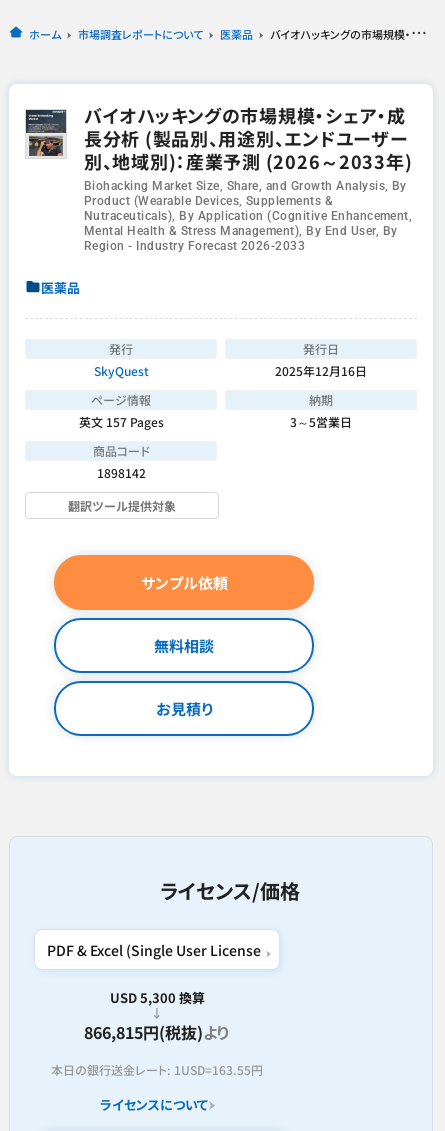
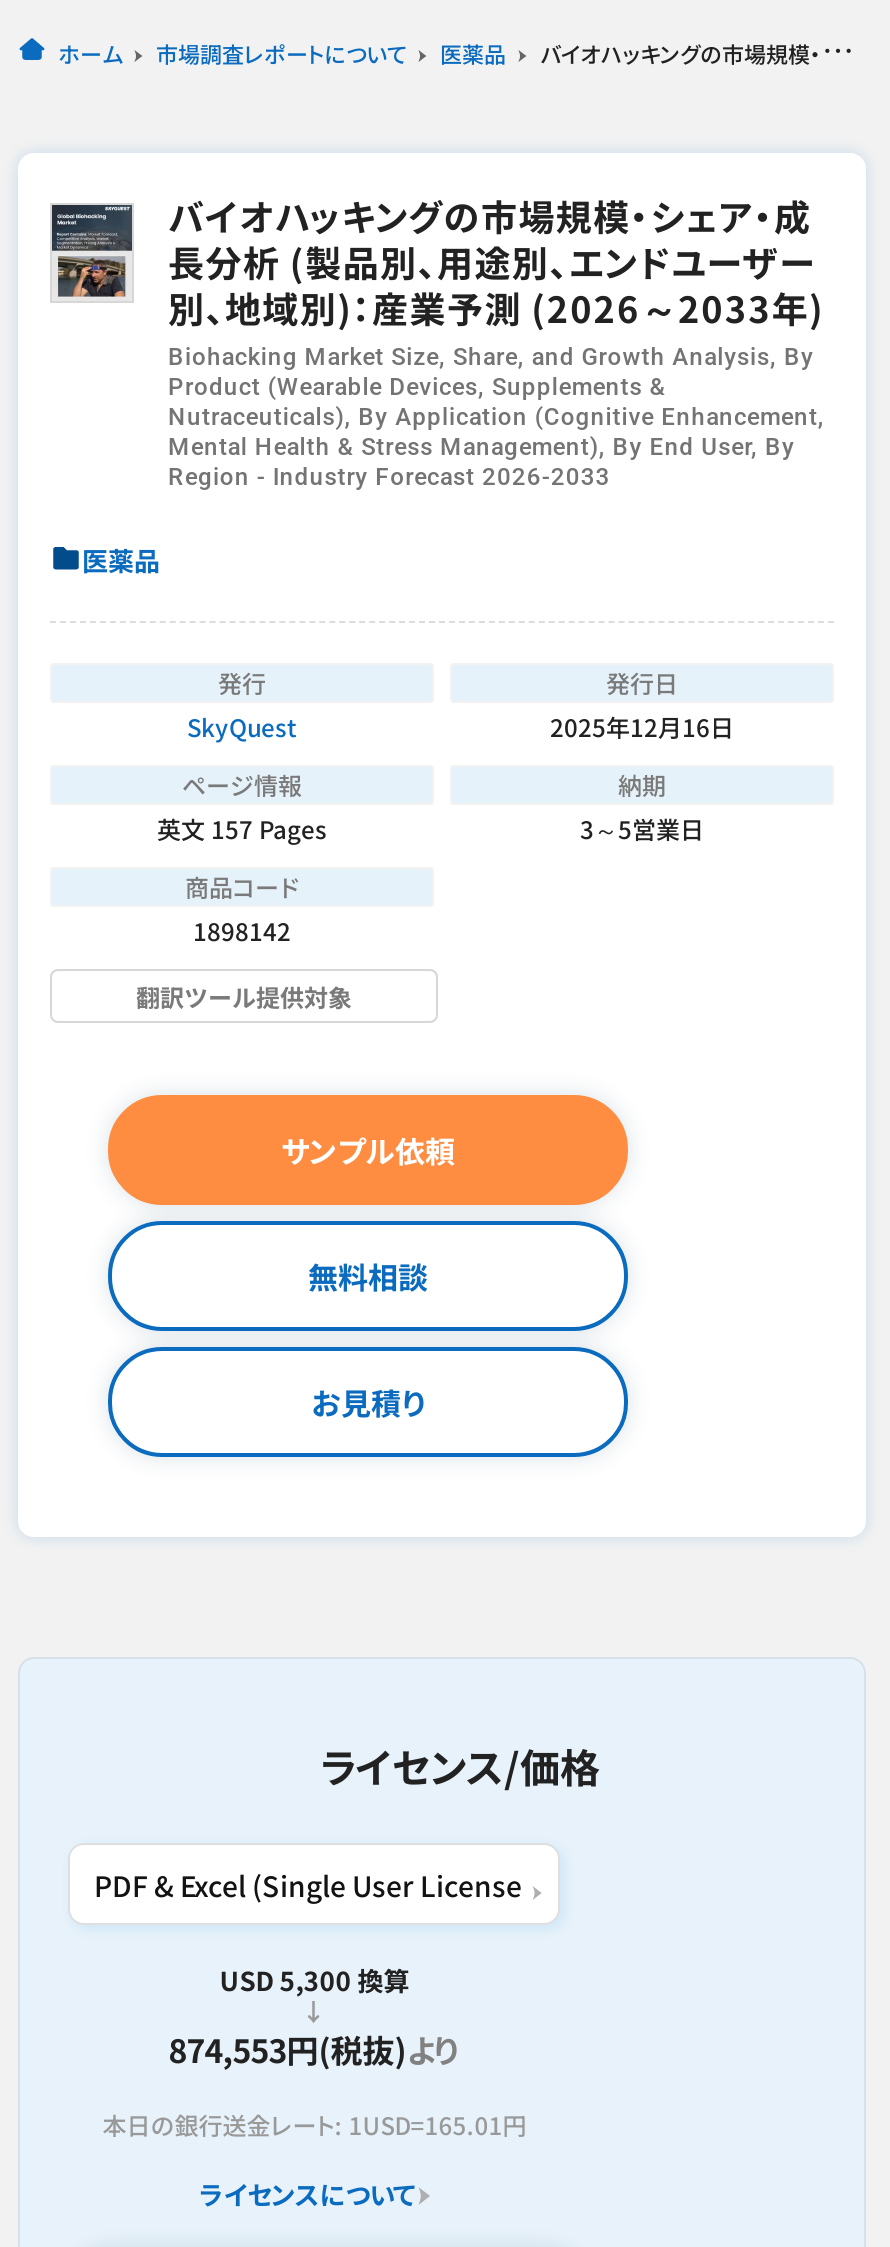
[84,1020,230,1044] 866,815円(税抜)より -> [168,2025,460,2073] 874,553円(税抜)より
[51,1061,263,1078] 本日の銀行送金レート: 1USD=163.55円 -> [102,2107,526,2141] 本日の銀行送金レート: 1USD=165.01円

